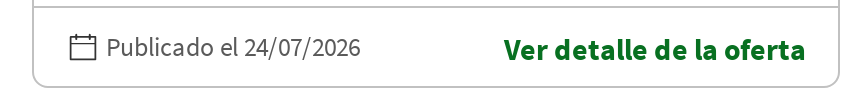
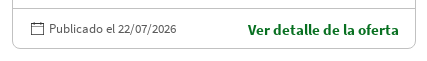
[106,29,360,63] Publicado el 24/07/2026 -> [49,20,176,37] Publicado el 22/07/2026

